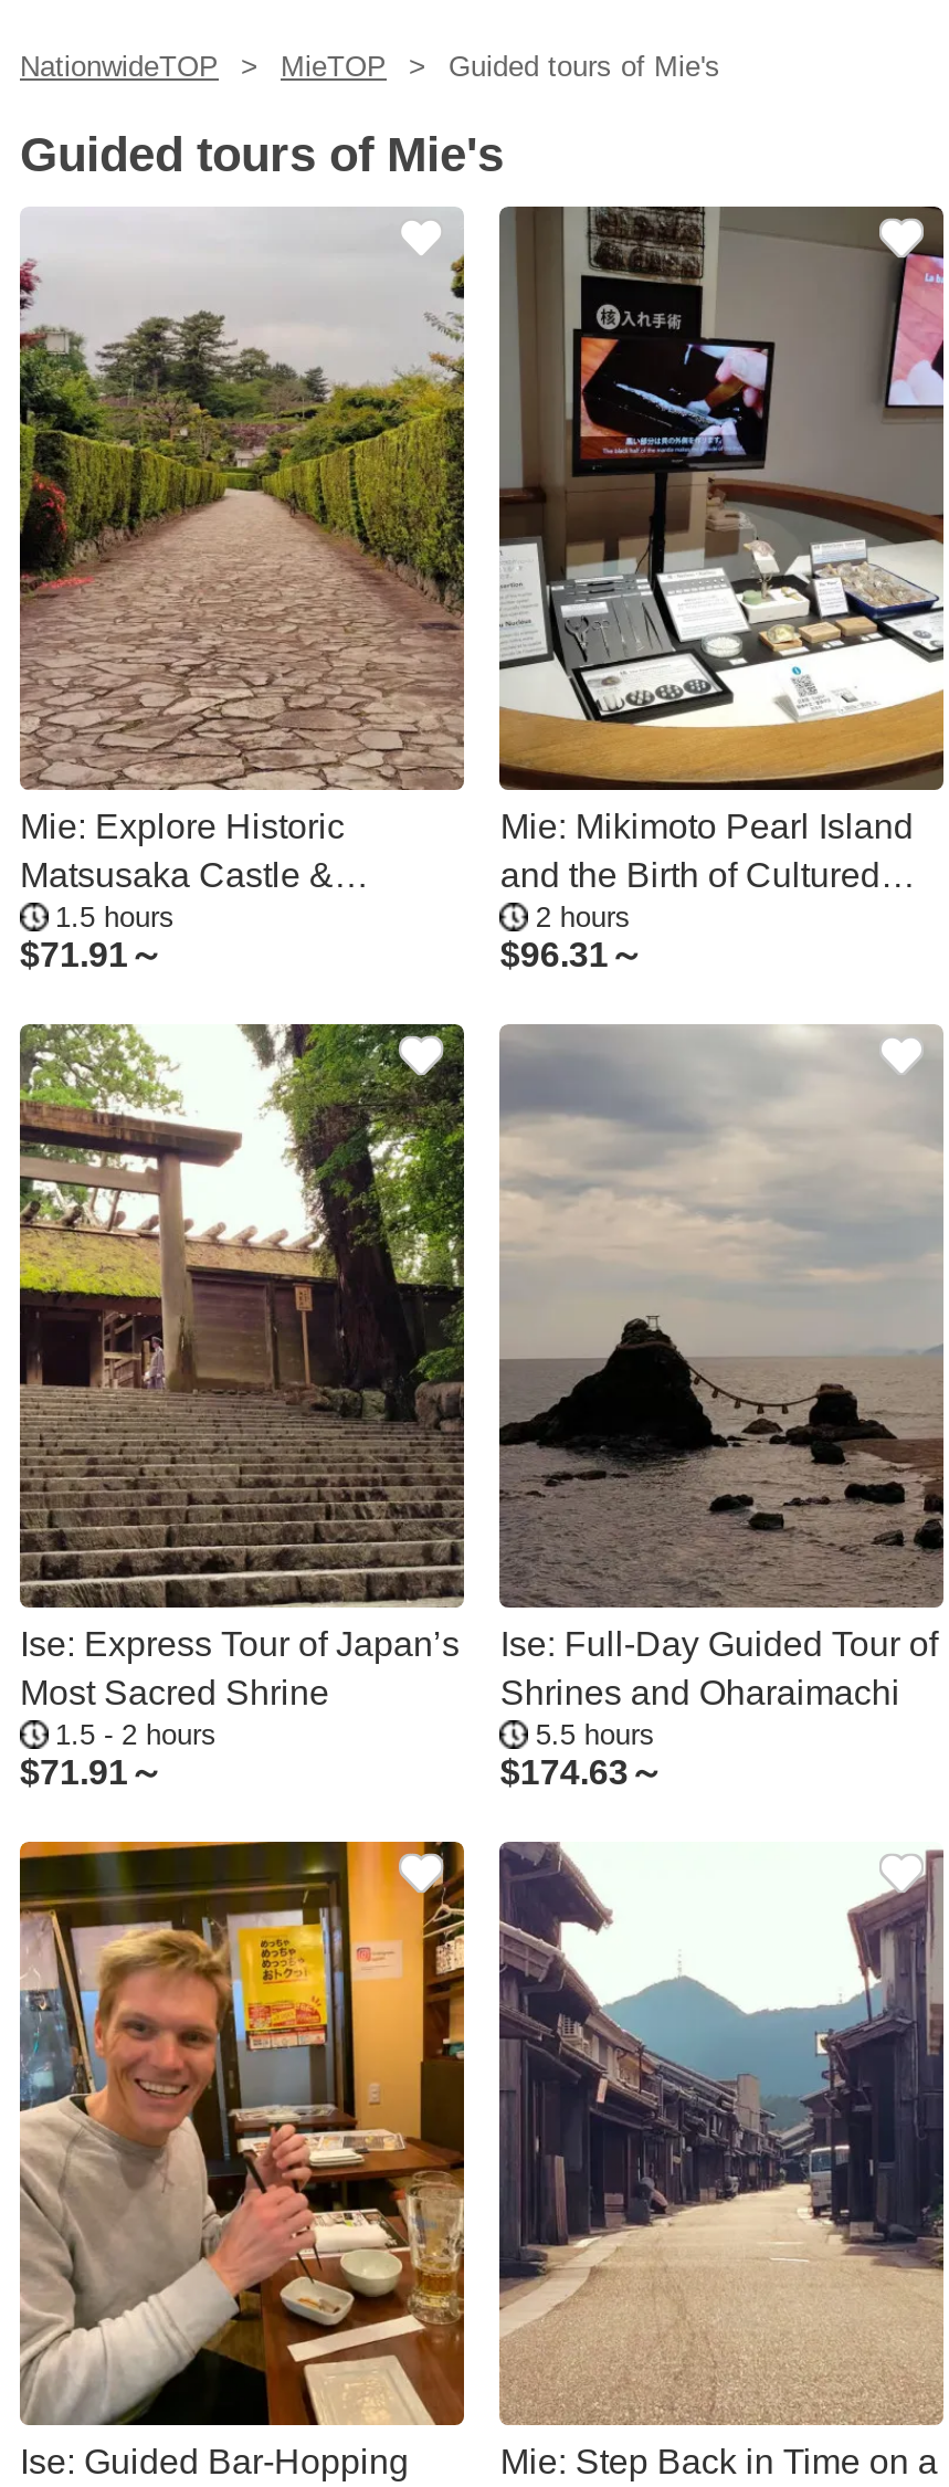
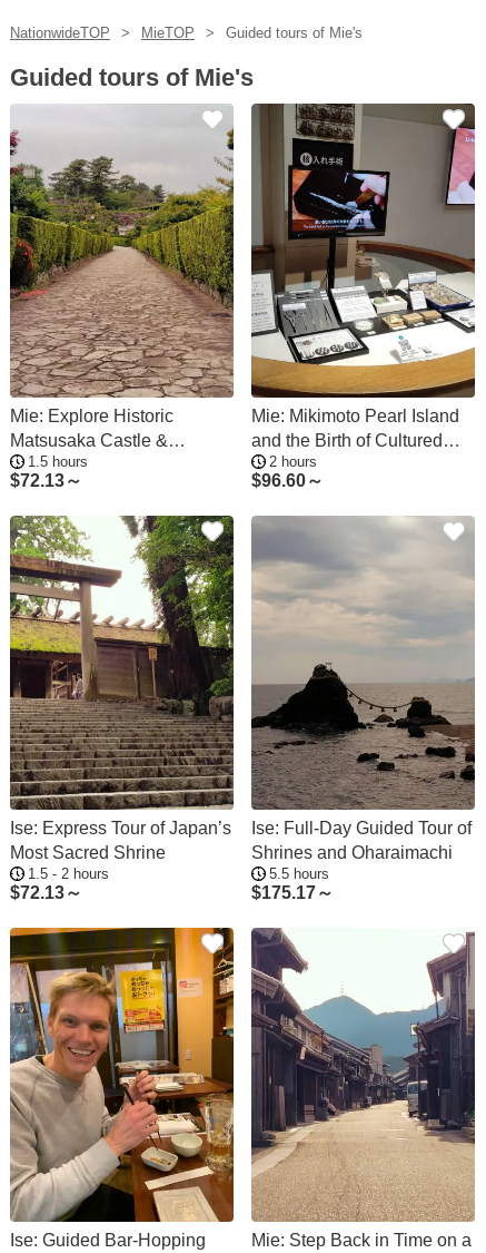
[20,936,164,974] $71.91～ -> [10,471,82,490] $72.13～
[500,936,644,974] $96.31～ -> [252,471,324,490] $96.60～
[20,1754,164,1791] $71.91～ -> [10,883,82,902] $72.13～
[500,1754,664,1791] $174.63～ -> [252,883,334,902] $175.17～

